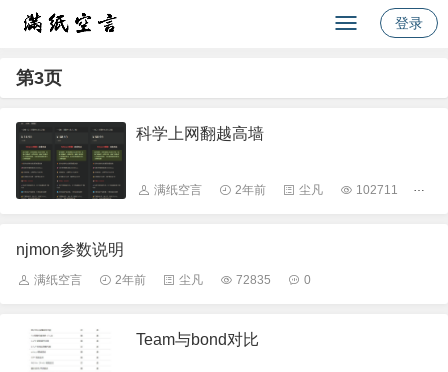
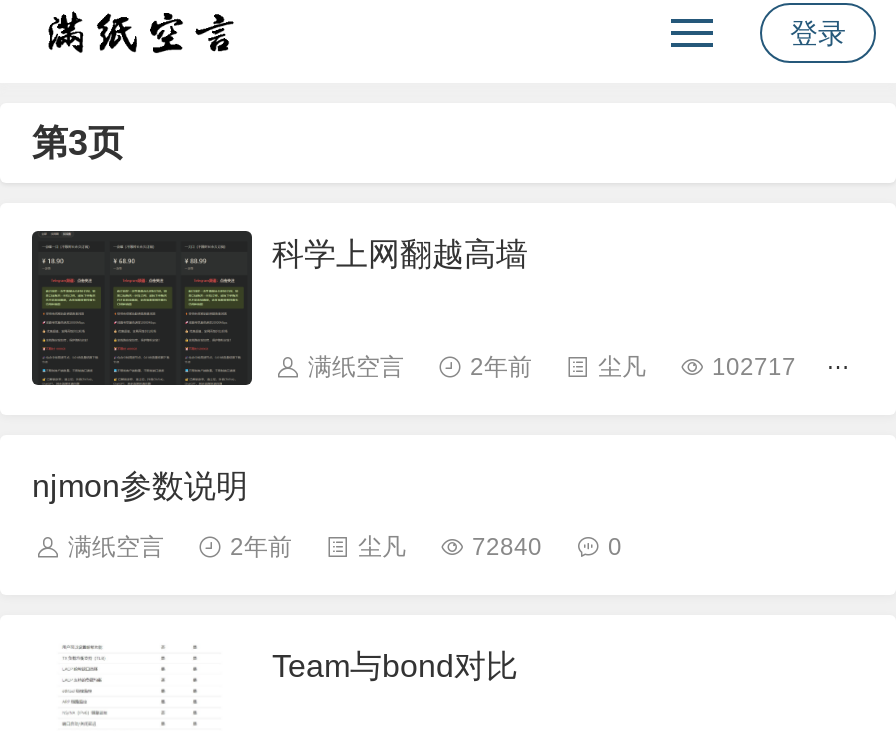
[356,183,398,197] 102711 -> [712,353,796,381] 102717
[236,273,271,287] 72835 -> [472,533,542,561] 72840

